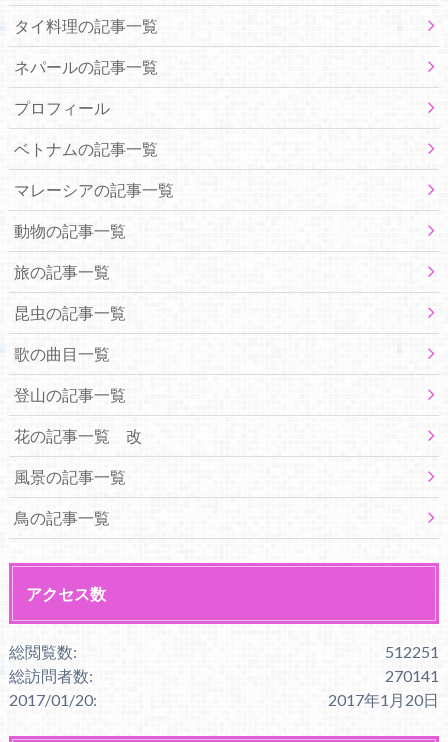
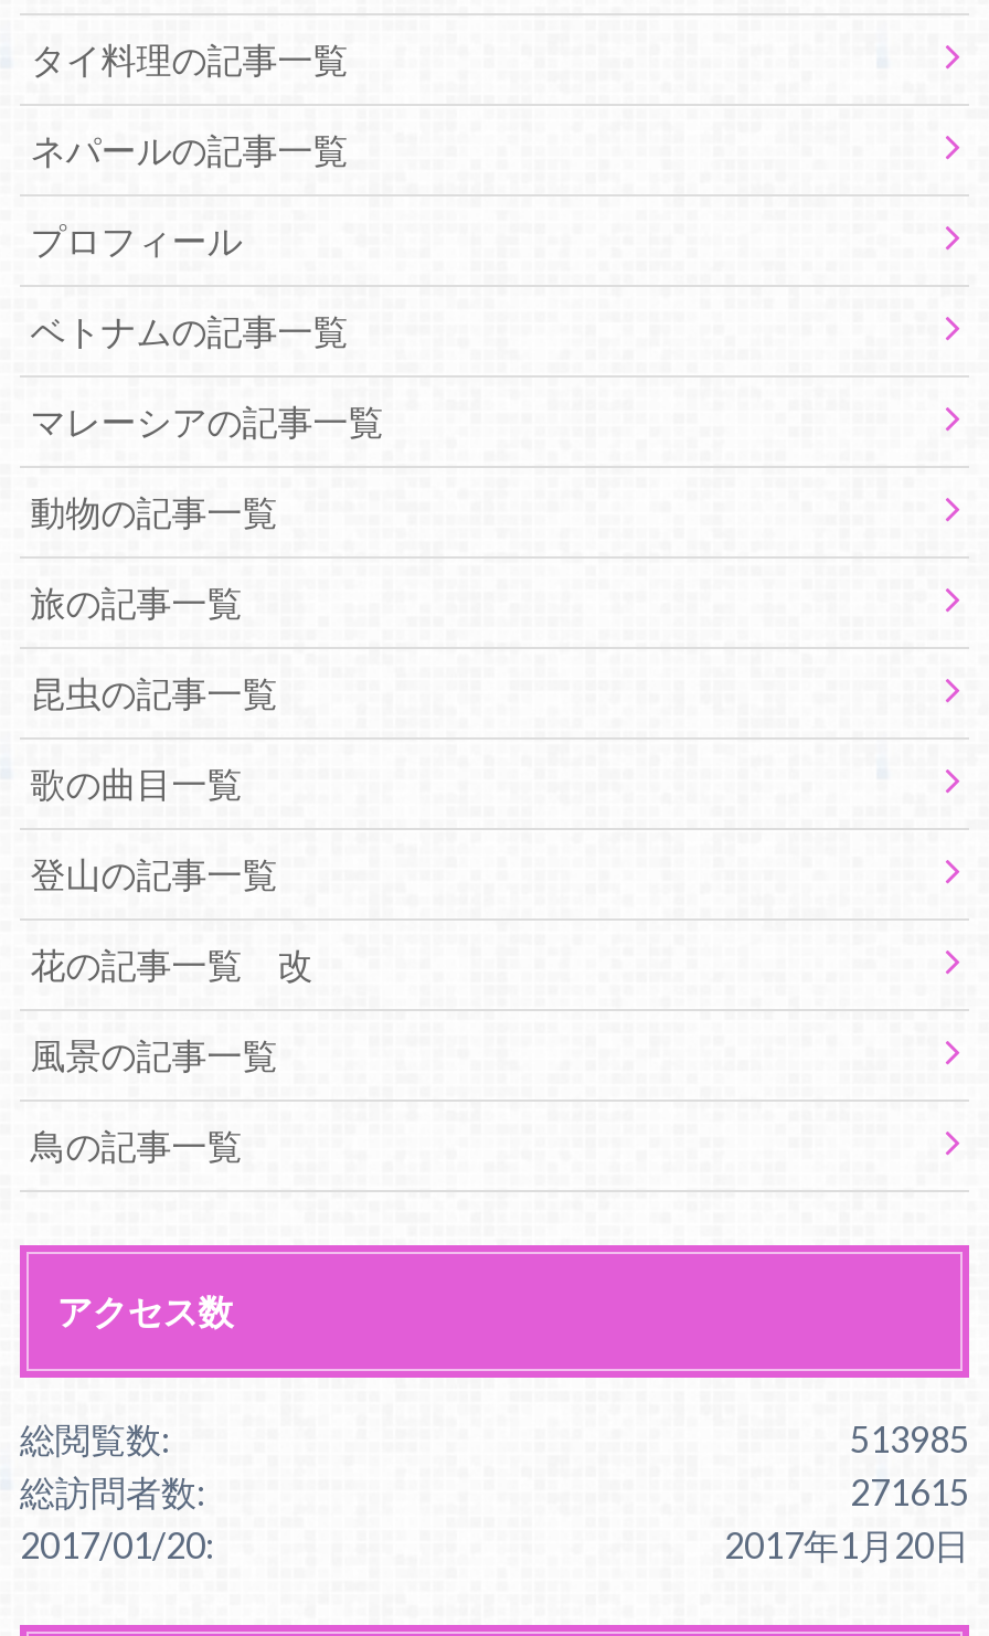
[385,642,439,661] 512251 -> [850,1418,969,1460] 513985
[385,666,439,685] 270141 -> [850,1471,969,1513] 271615

